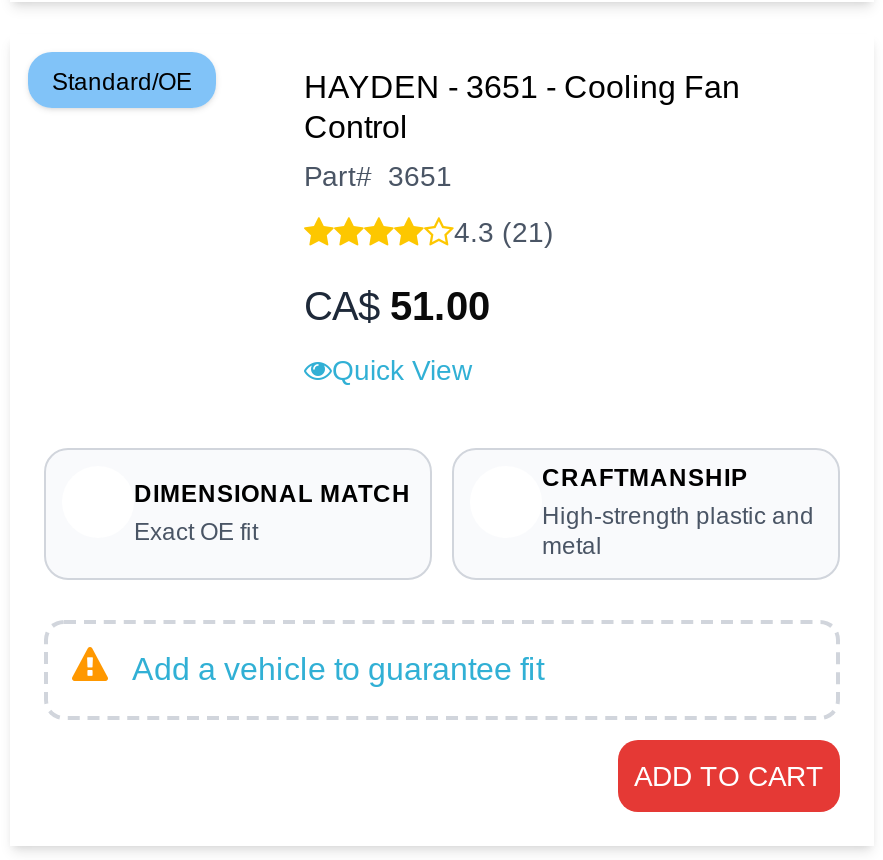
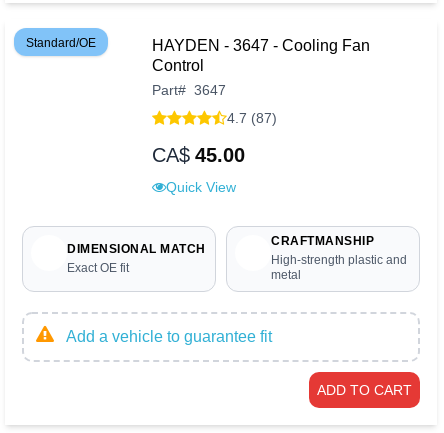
[304,70,740,104] HAYDEN - 3651 - Cooling Fan -> [152,37,370,54] HAYDEN - 3647 - Cooling Fan
[304,160,452,192] Part#3651 -> [152,82,226,98] Part#3647
[454,216,554,248] 4.3 (21) -> [227,110,277,126] 4.7 (87)
[304,284,490,328] CA$ 51.00 -> [152,144,245,166] CA$ 45.00

